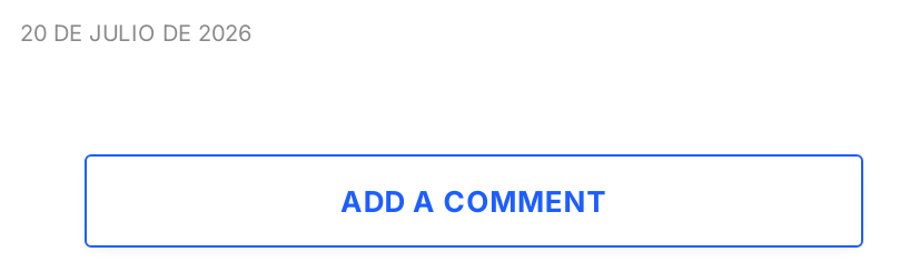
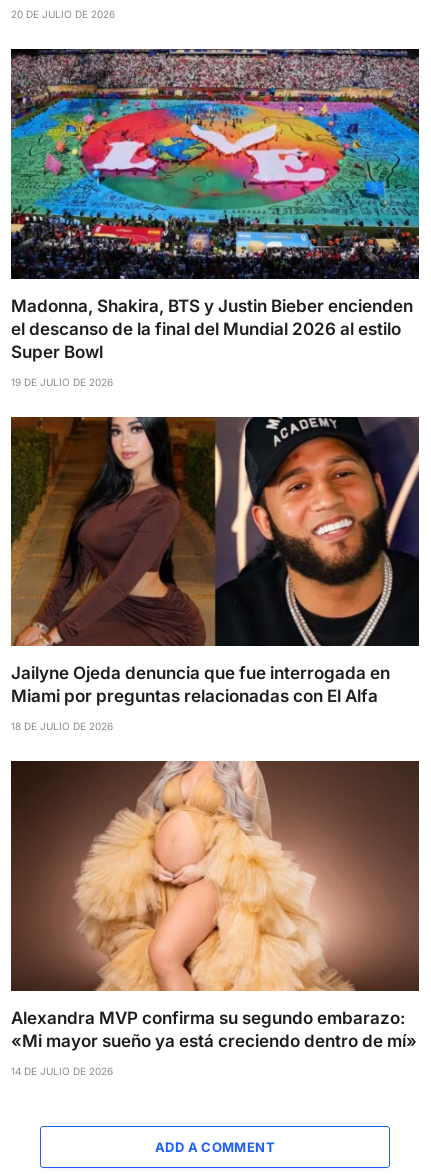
none -> [10,48,420,388] [image] | Madonna, Shakira, BTS y Justin Bieber encienden | el descanso de la final del Mundial 2026 al estilo | Super Bowl | 19 DE JULIO DE 2026
none -> [10,416,420,732] [image] | Jailyne Ojeda denuncia que fue interrogada en | Miami por preguntas relacionadas con El Alfa | 18 DE JULIO DE 2026
none -> [10,760,420,1077] [image] | Alexandra MVP confirma su segundo embarazo: | «Mi mayor sueño ya está creciendo dentro de mí» | 14 DE JULIO DE 2026

